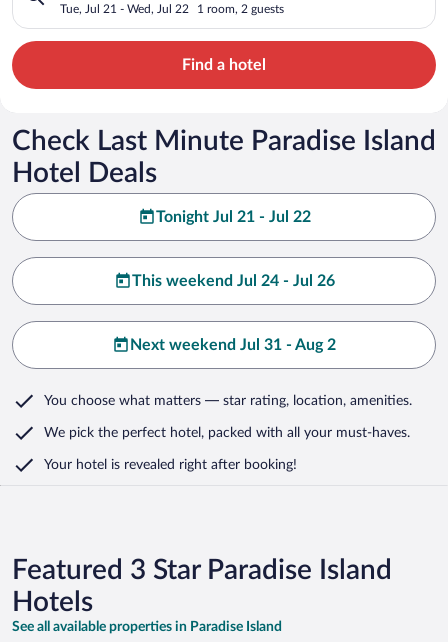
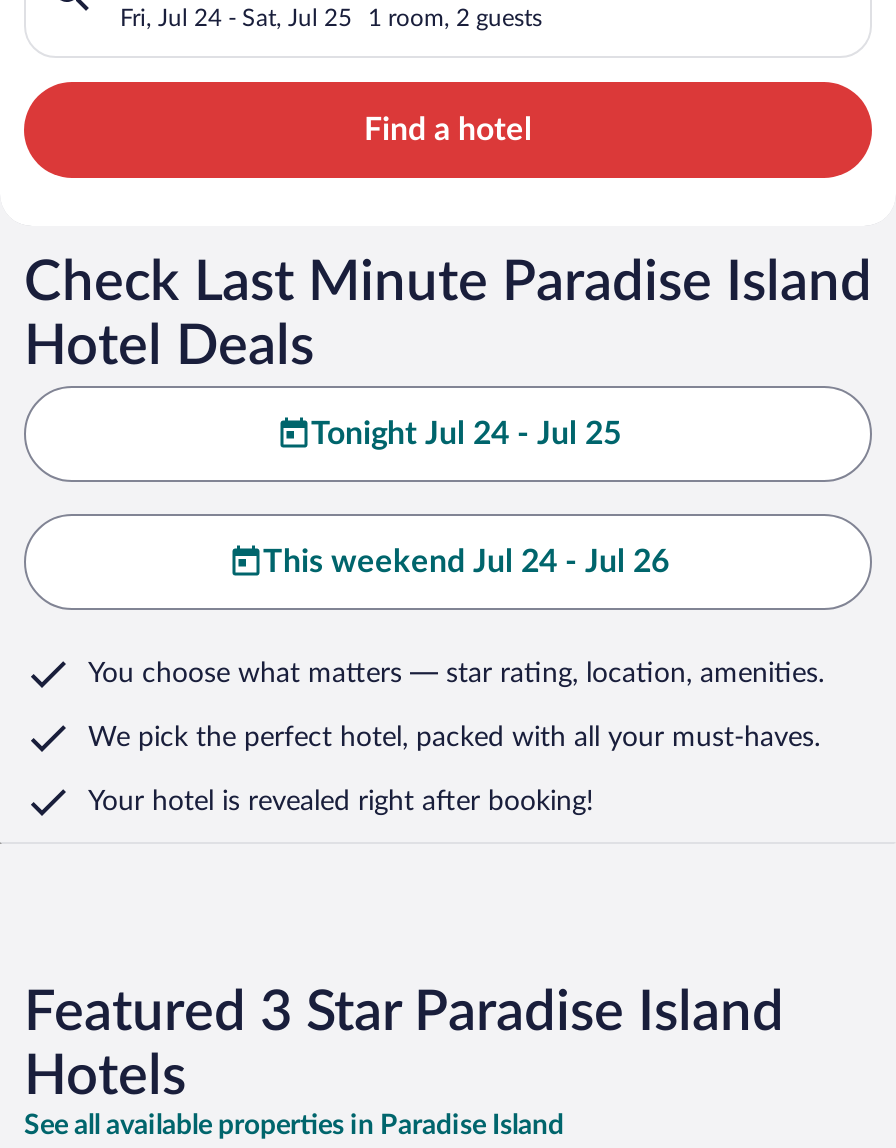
[60,3,189,15] Tue, Jul 21 - Wed, Jul 22 -> [120,5,352,29] Fri, Jul 24 - Sat, Jul 25
[155,209,310,225] Tonight Jul 21 - Jul 22 -> [311,417,621,449] Tonight Jul 24 - Jul 25
[130,337,336,353] Next weekend Jul 31 - Aug 2 -> none

